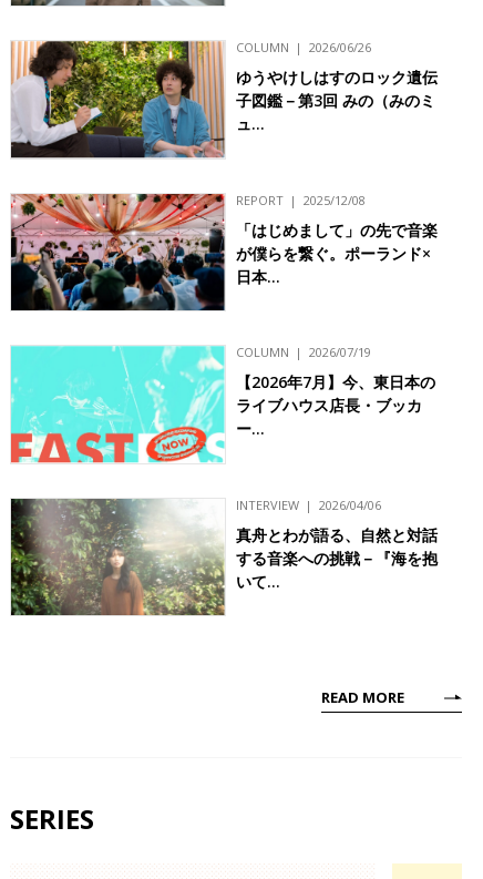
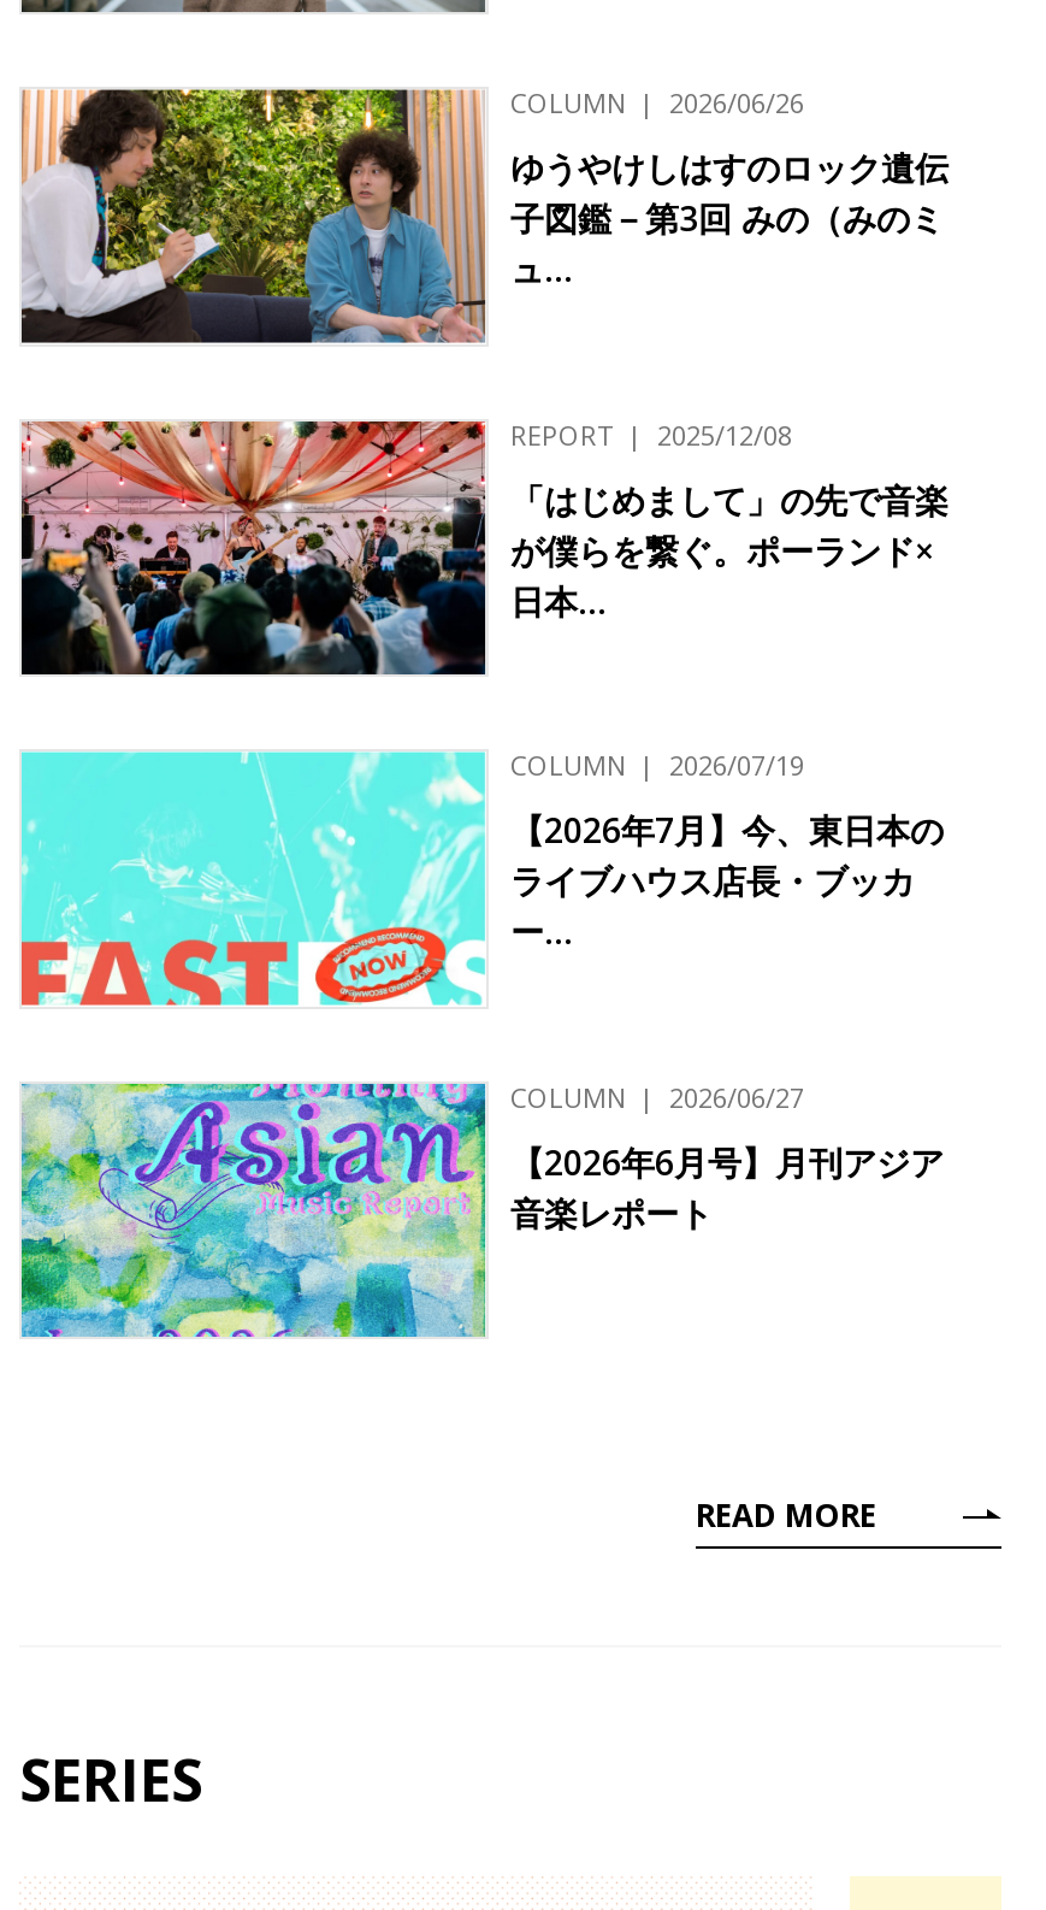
[10,496,381,616] [image] | INTERVIEW | 2026/04/06 -> [19,1078,804,1339] [image] | COLUMN | 2026/06/27
[236,524,438,591] 真舟とわが語る、自然と対話 | する音楽への挑戦－『海を抱 | いて… -> [510,1138,944,1235] 【2026年6月号】月刊アジア | 音楽レポート

